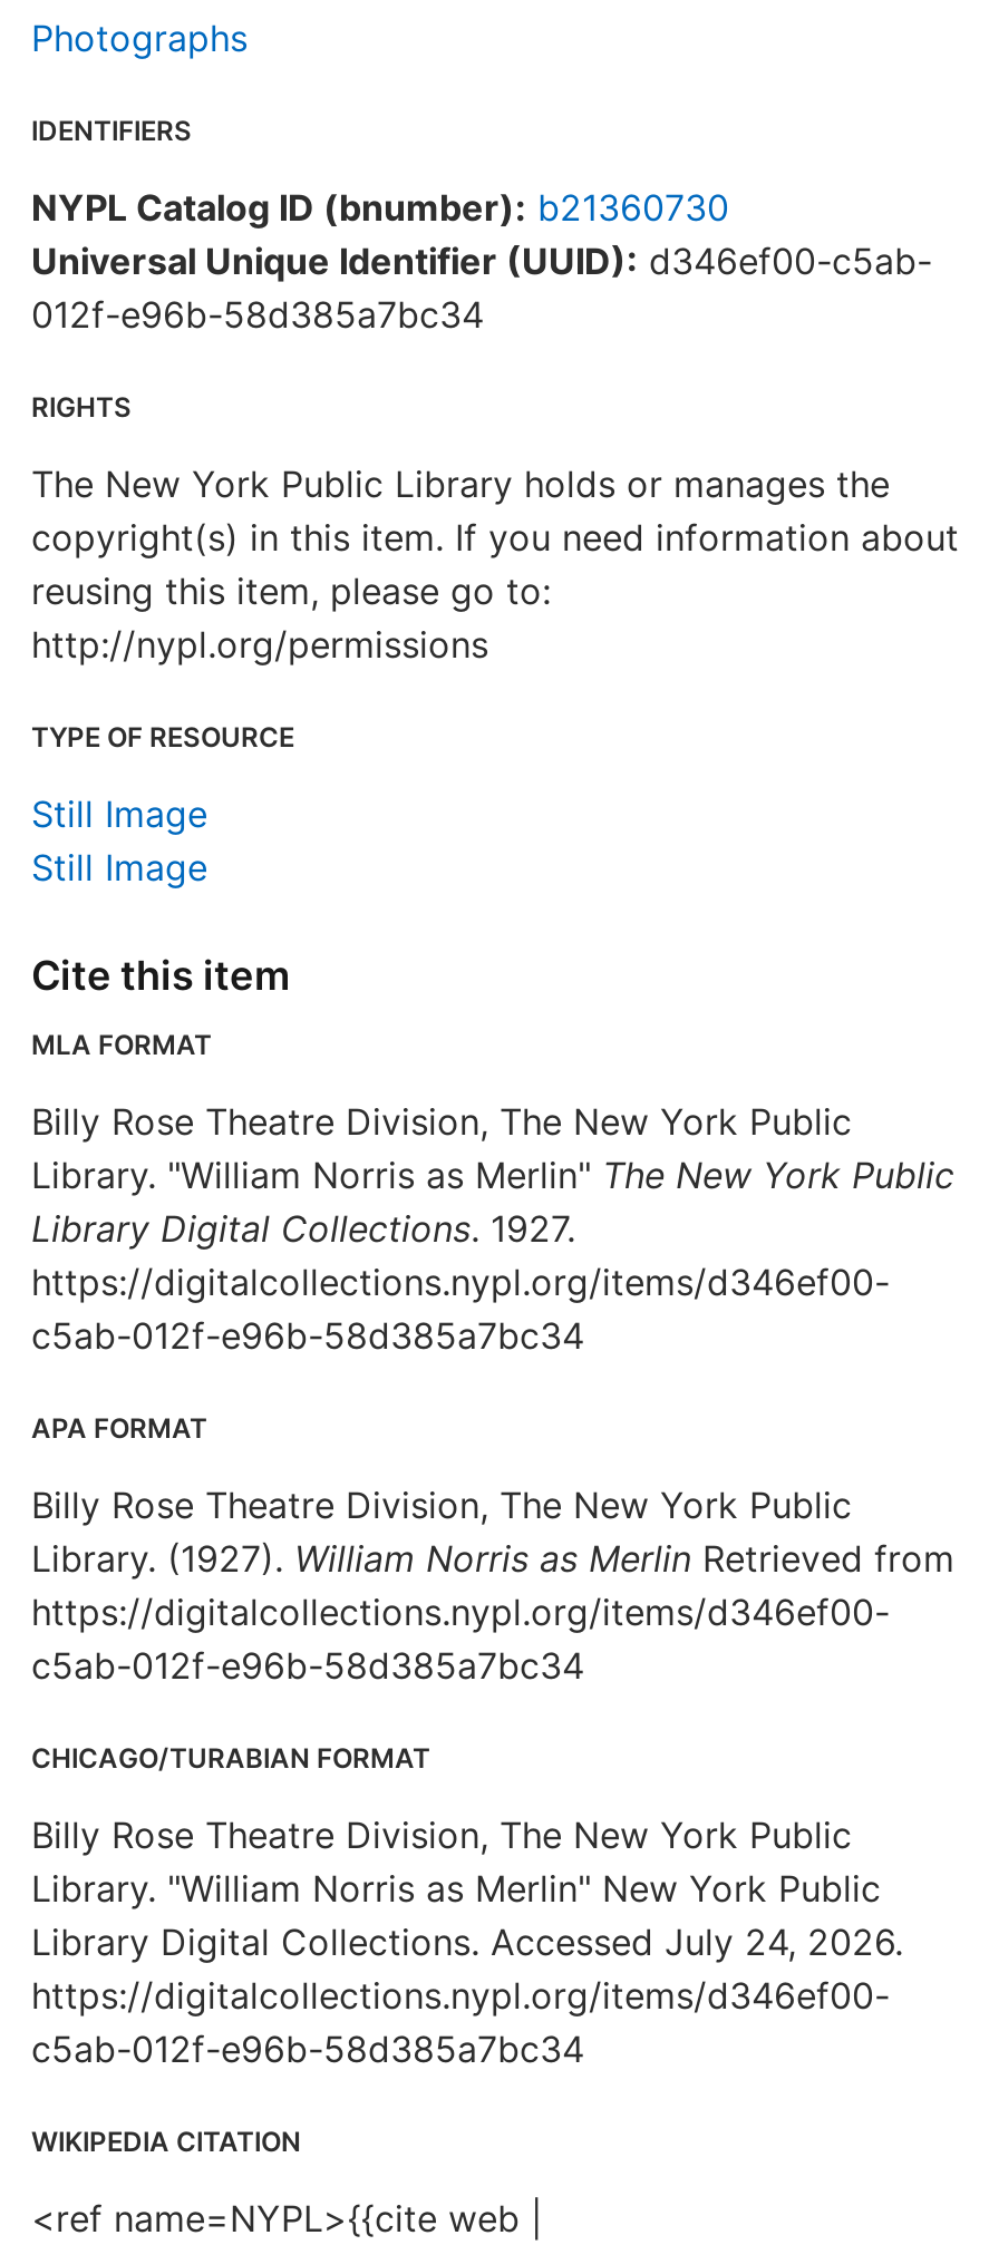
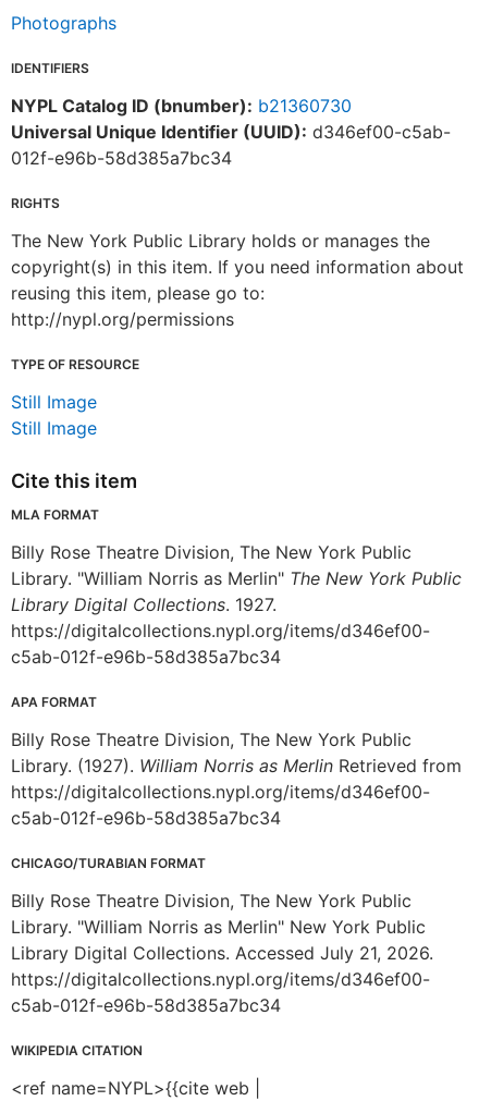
[31,1920,903,1964] Library Digital Collections. Accessed July 24, 2026. -> [11,942,433,964] Library Digital Collections. Accessed July 21, 2026.

